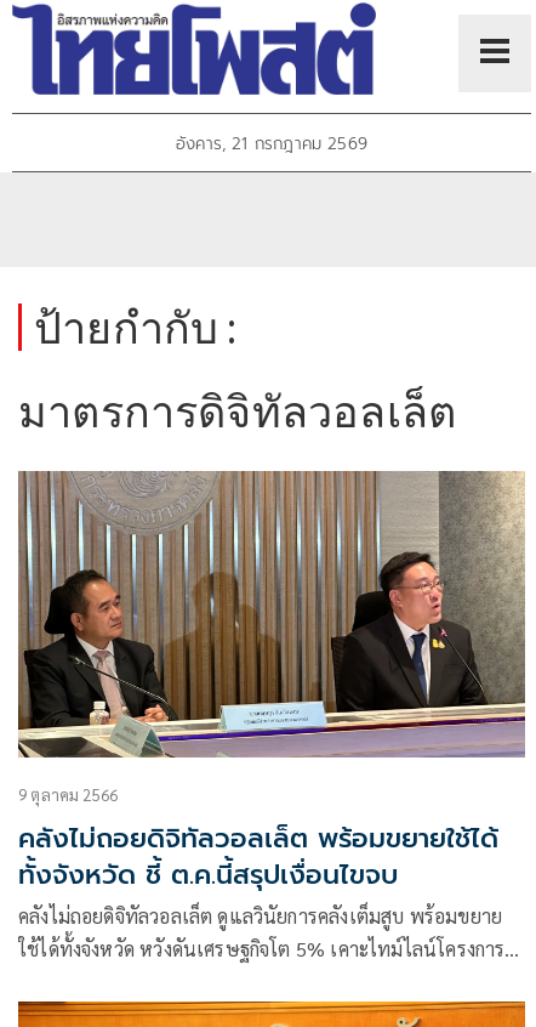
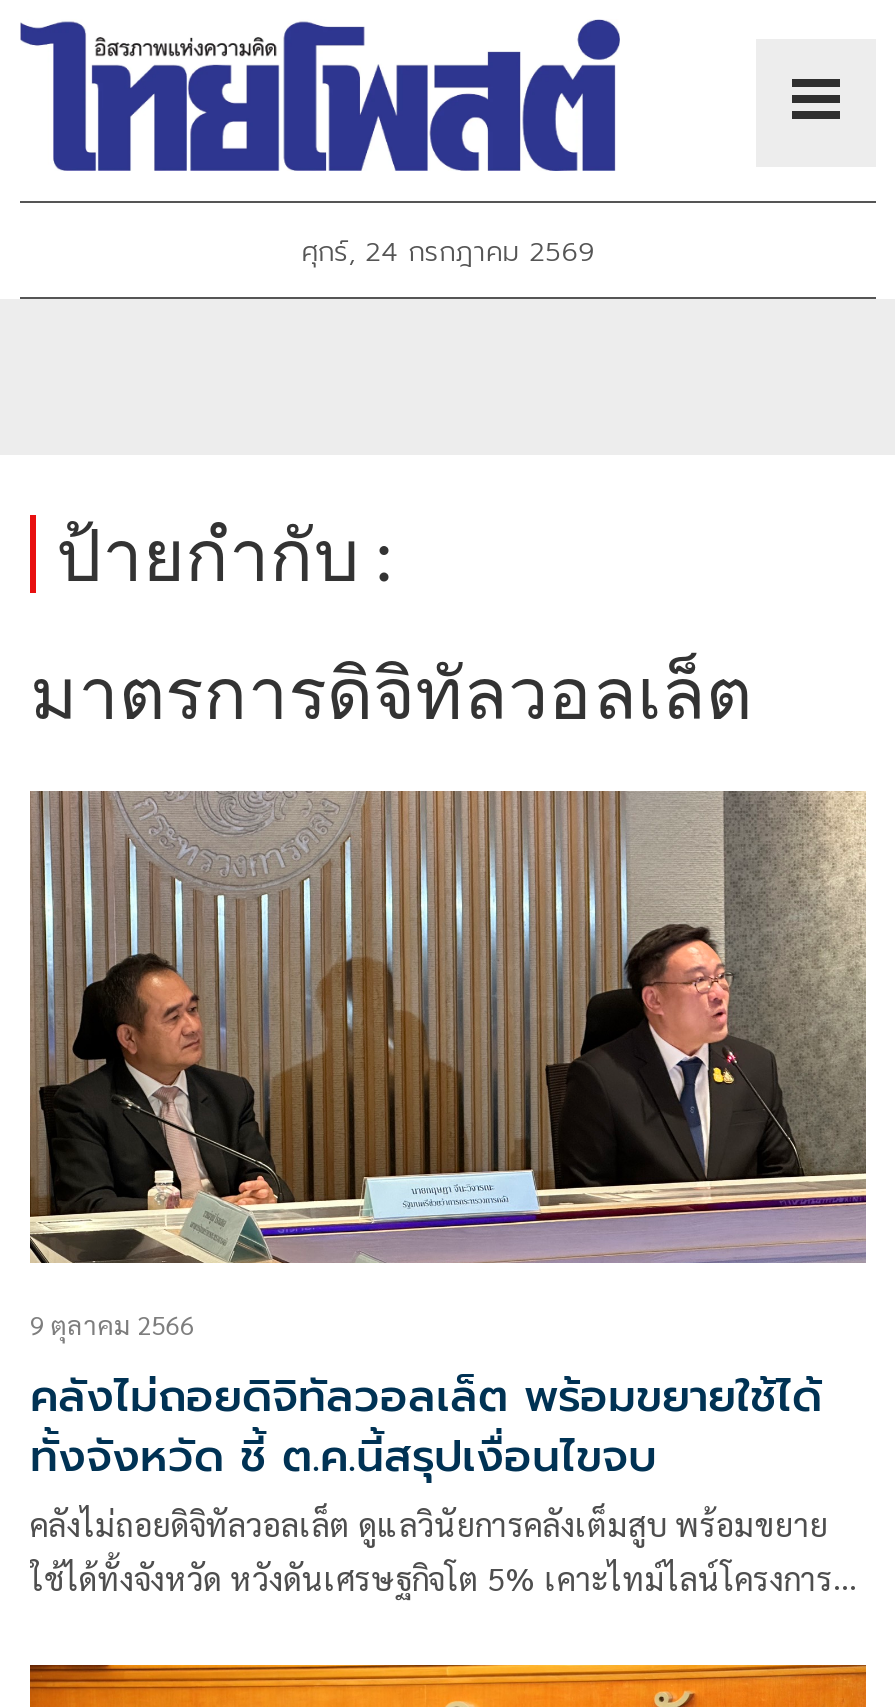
[176,132,367,157] อังคาร, 21 กรกฎาคม 2569 -> [301,232,595,274] ศุกร์, 24 กรกฎาคม 2569

